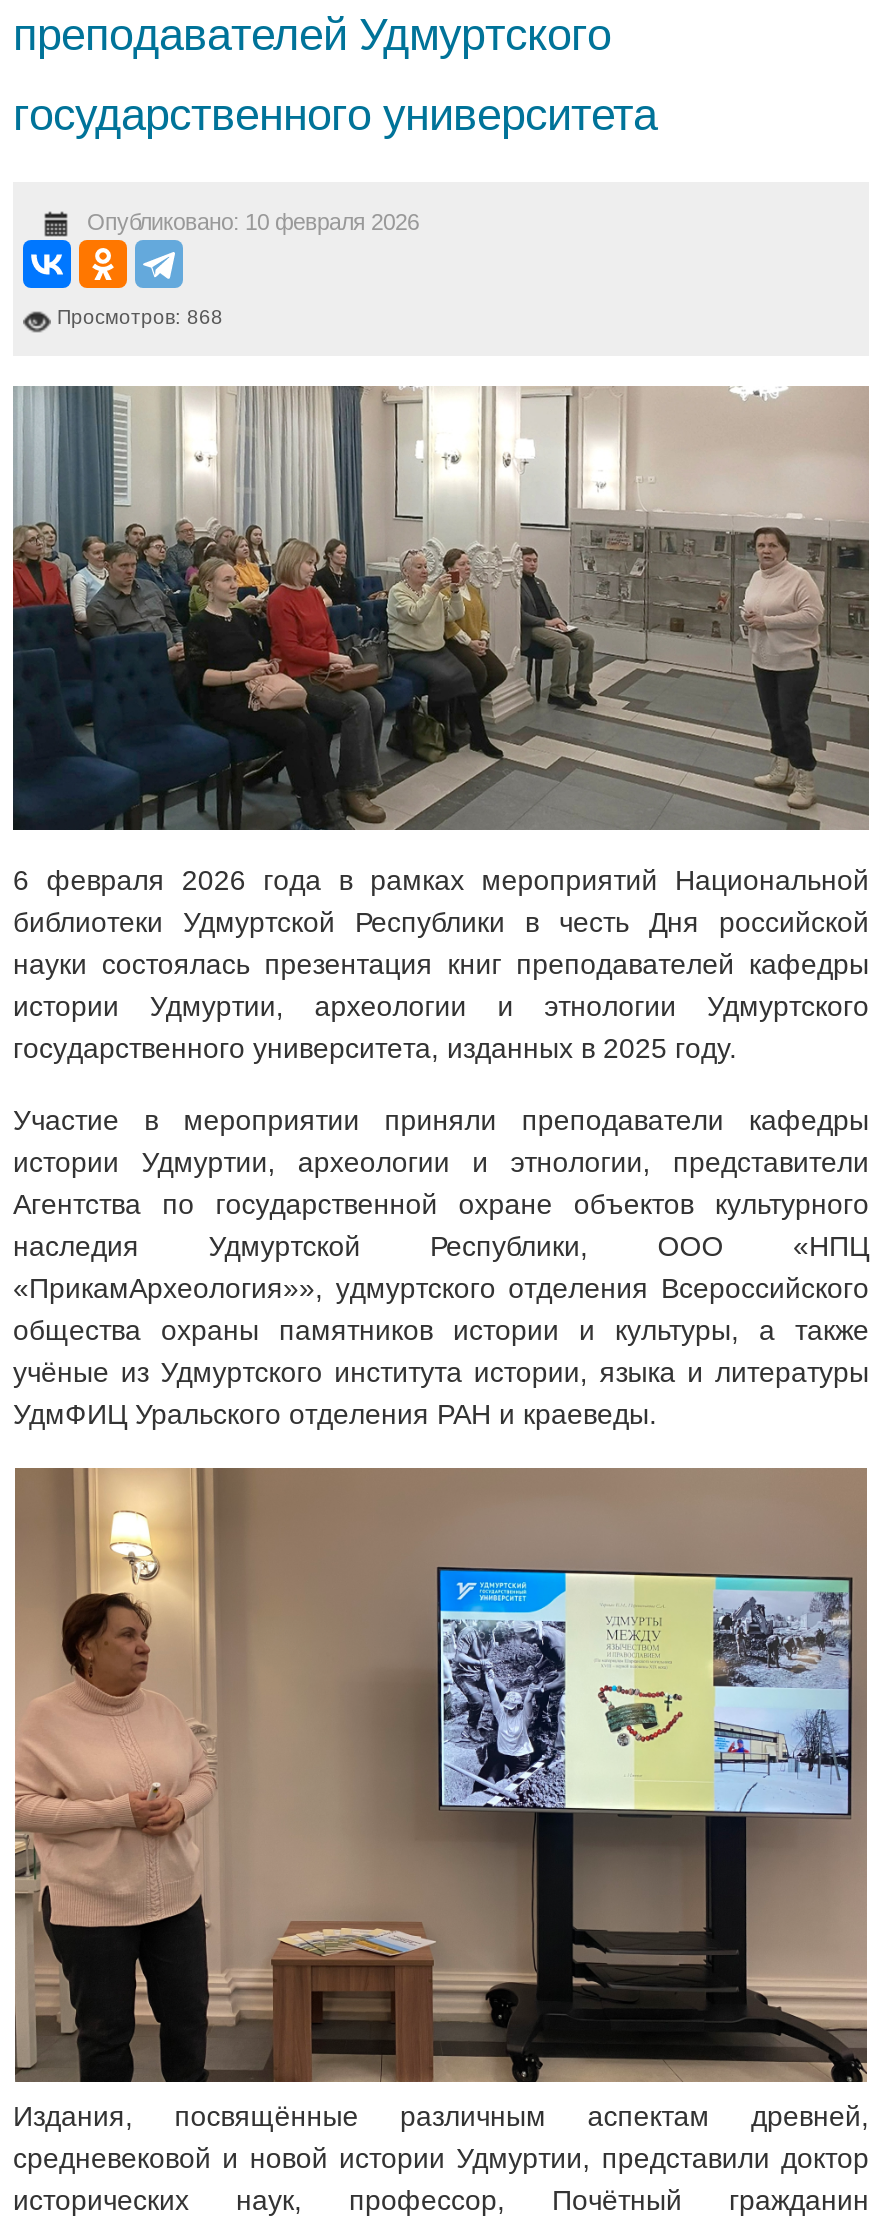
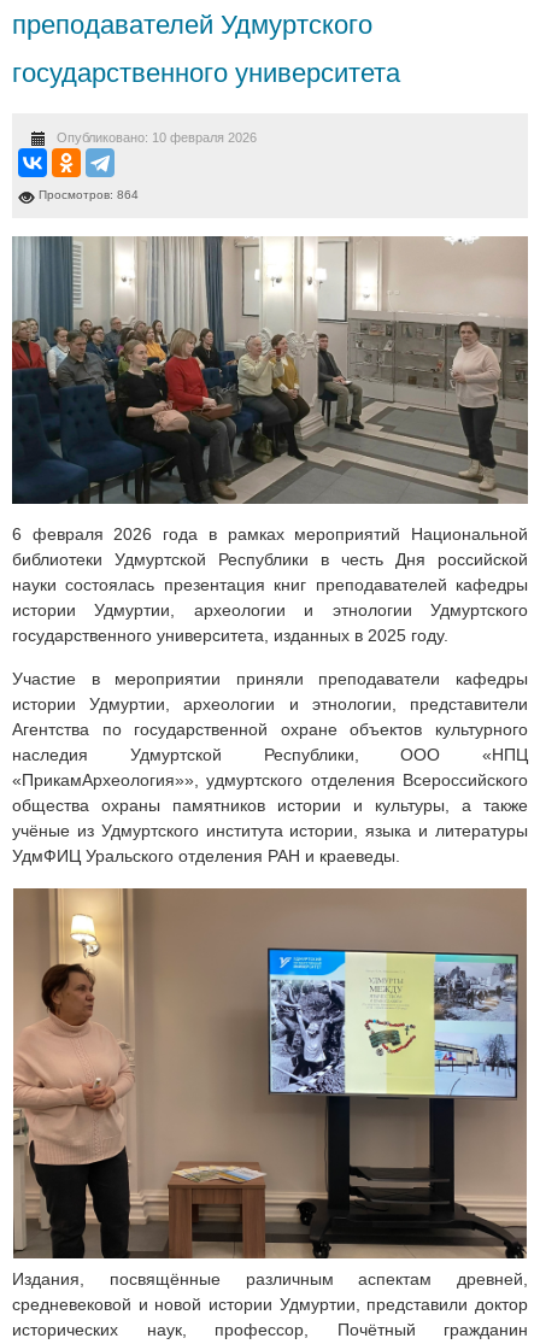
[51,307,223,329] Просмотров: 868 -> [35,189,139,202] Просмотров: 864

